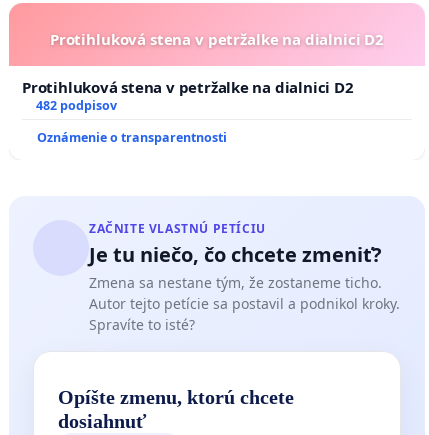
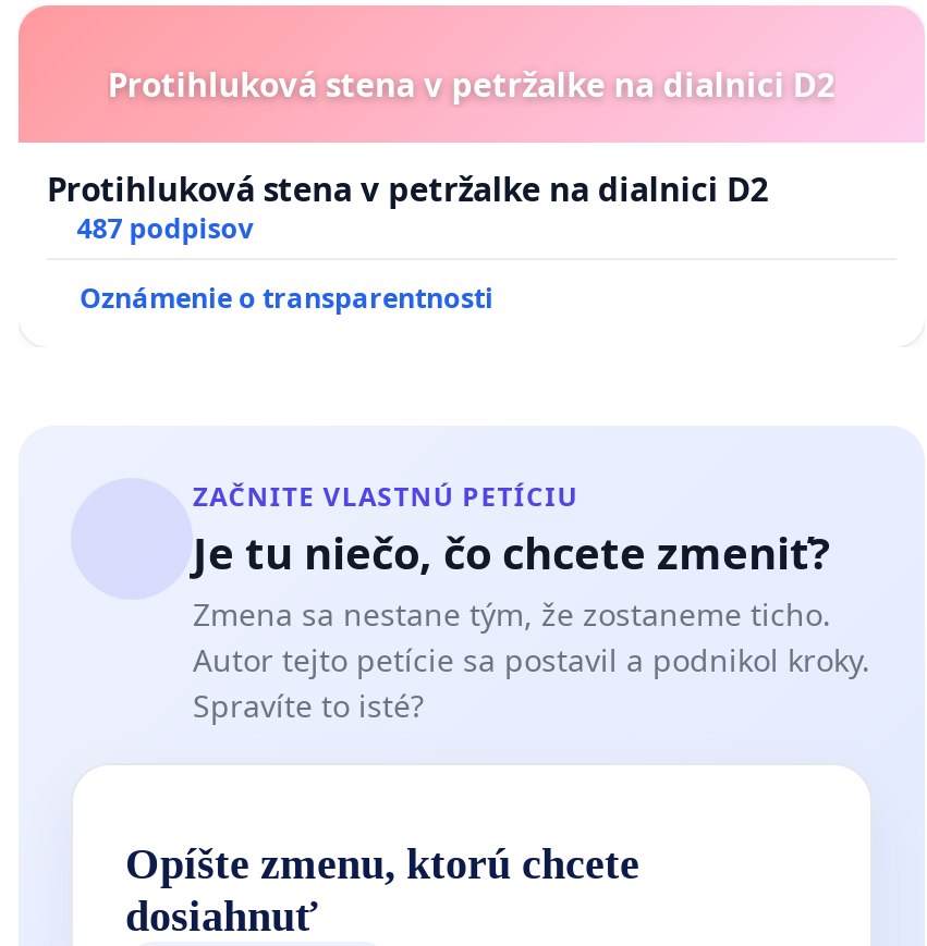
[36,97,117,114] 482 podpisov -> [77,210,253,247] 487 podpisov

